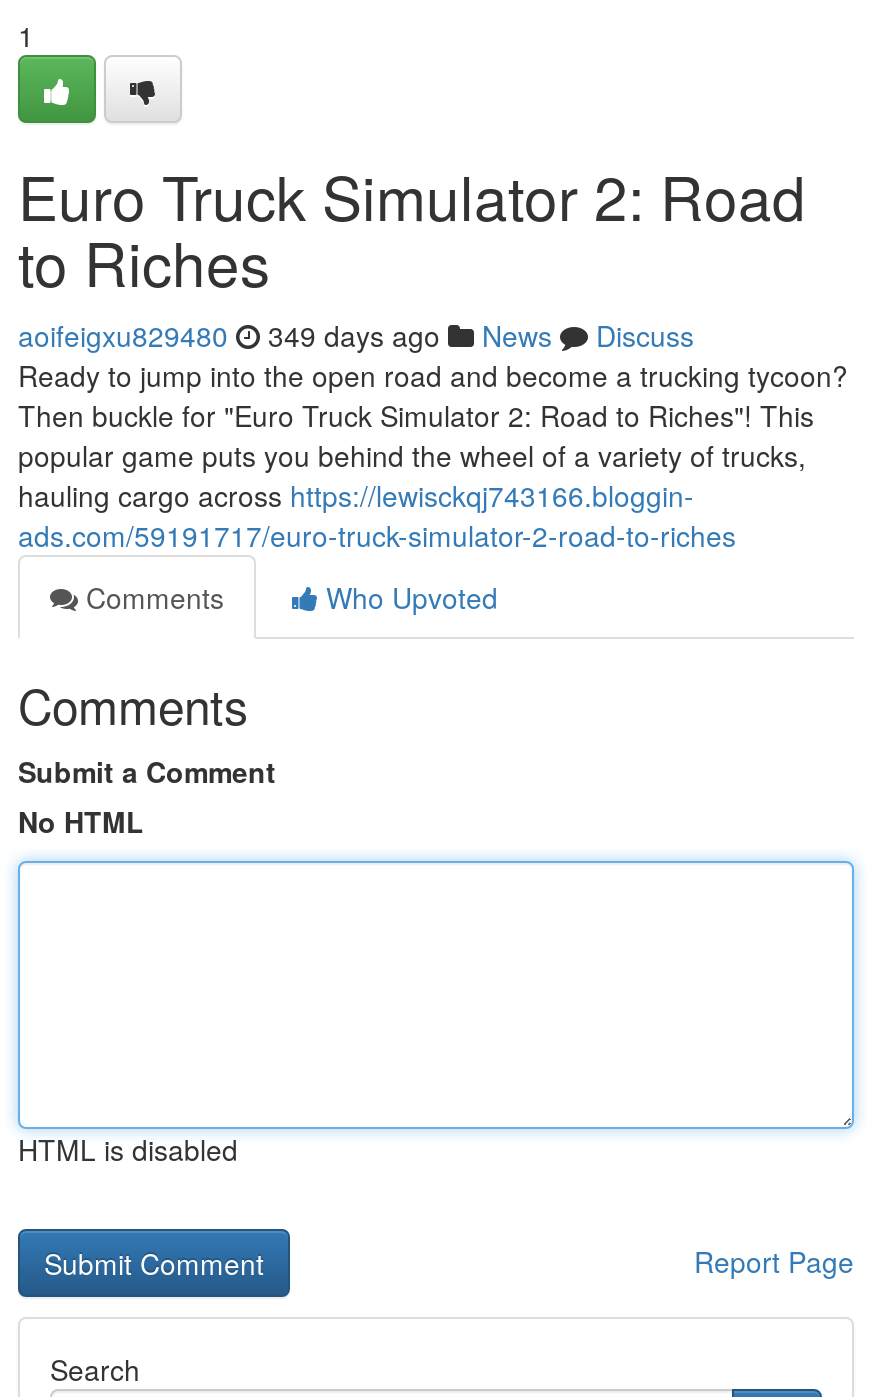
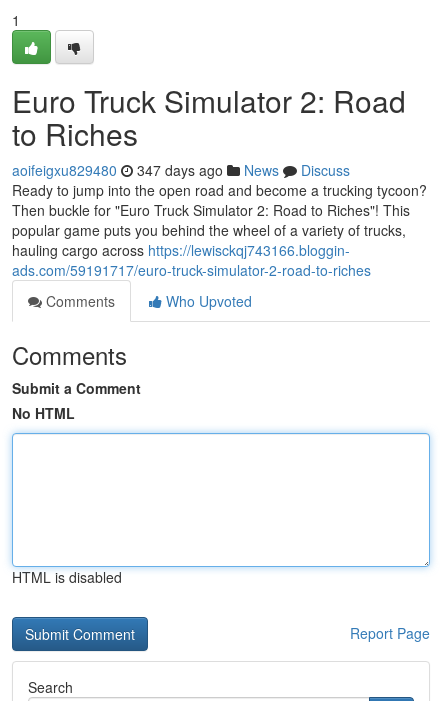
[18,315,694,355] aoifeigxu829480 349 days ago News Discuss -> [12,160,350,180] aoifeigxu829480 347 days ago News Discuss

